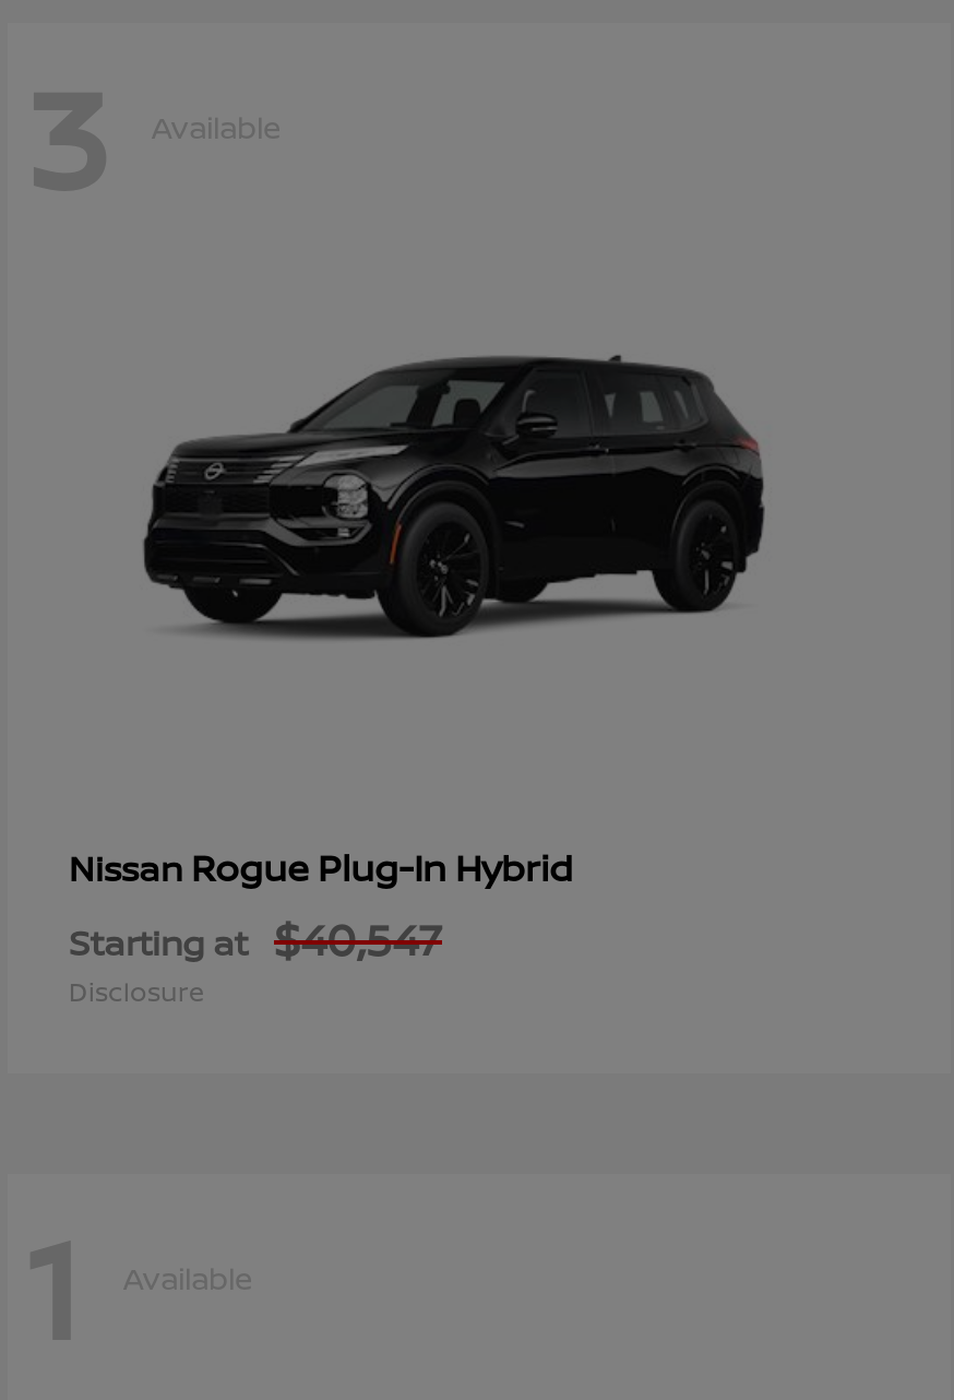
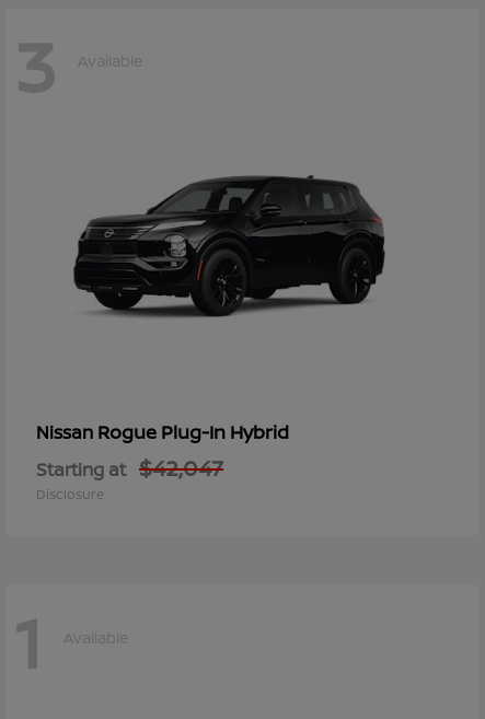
[69,909,442,968] Starting at $40,547 -> [36,453,223,482] Starting at $42,047

